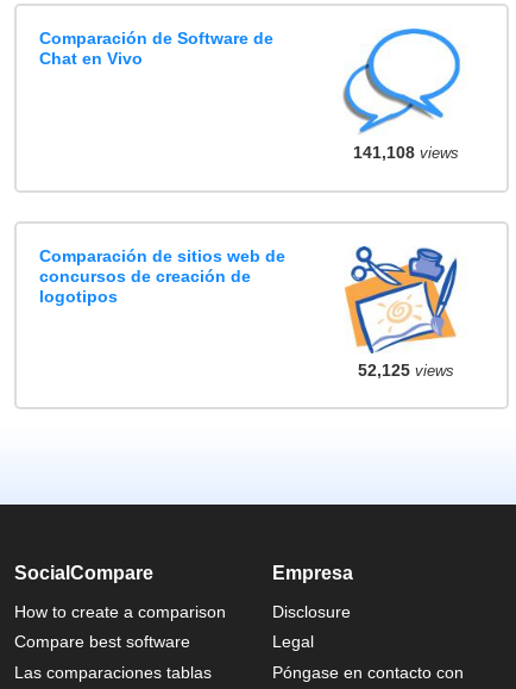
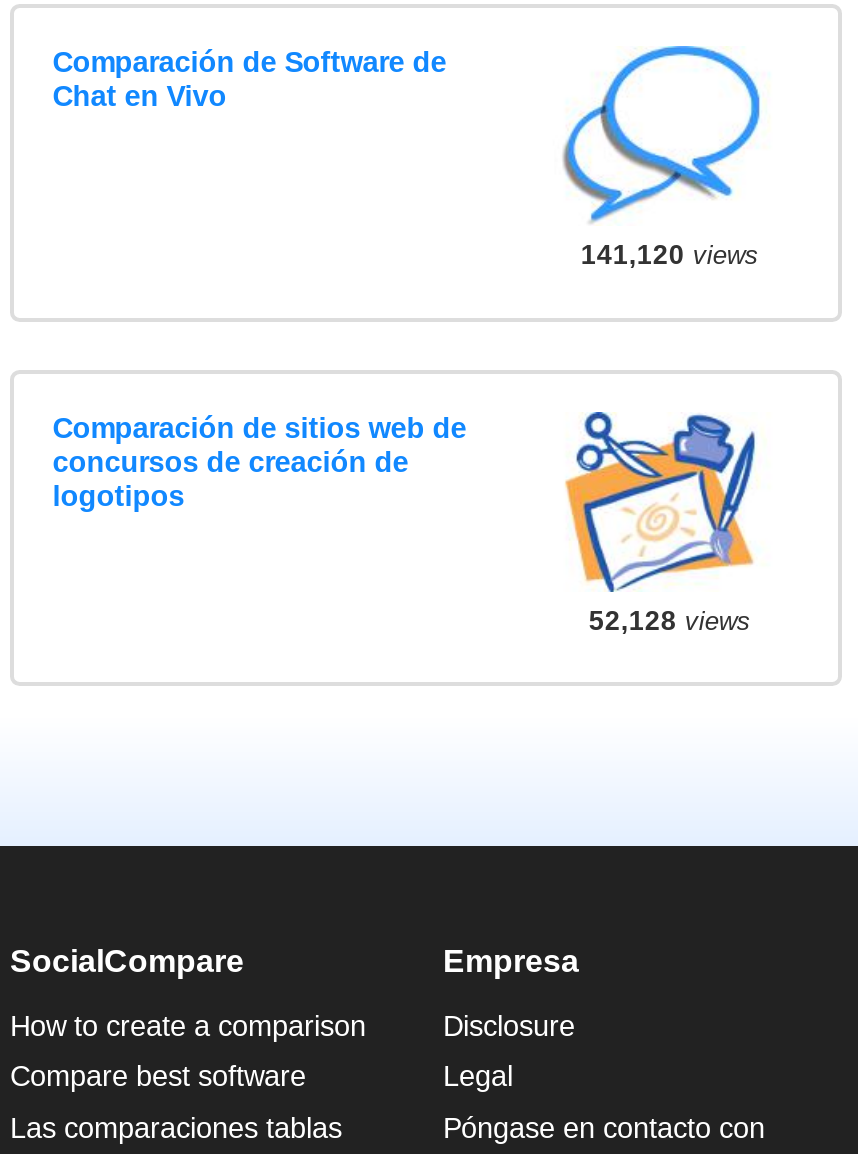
[353,144,459,162] 141,108 views -> [581,241,759,271] 141,120 views
[358,362,455,379] 52,125 views -> [589,606,751,636] 52,128 views

